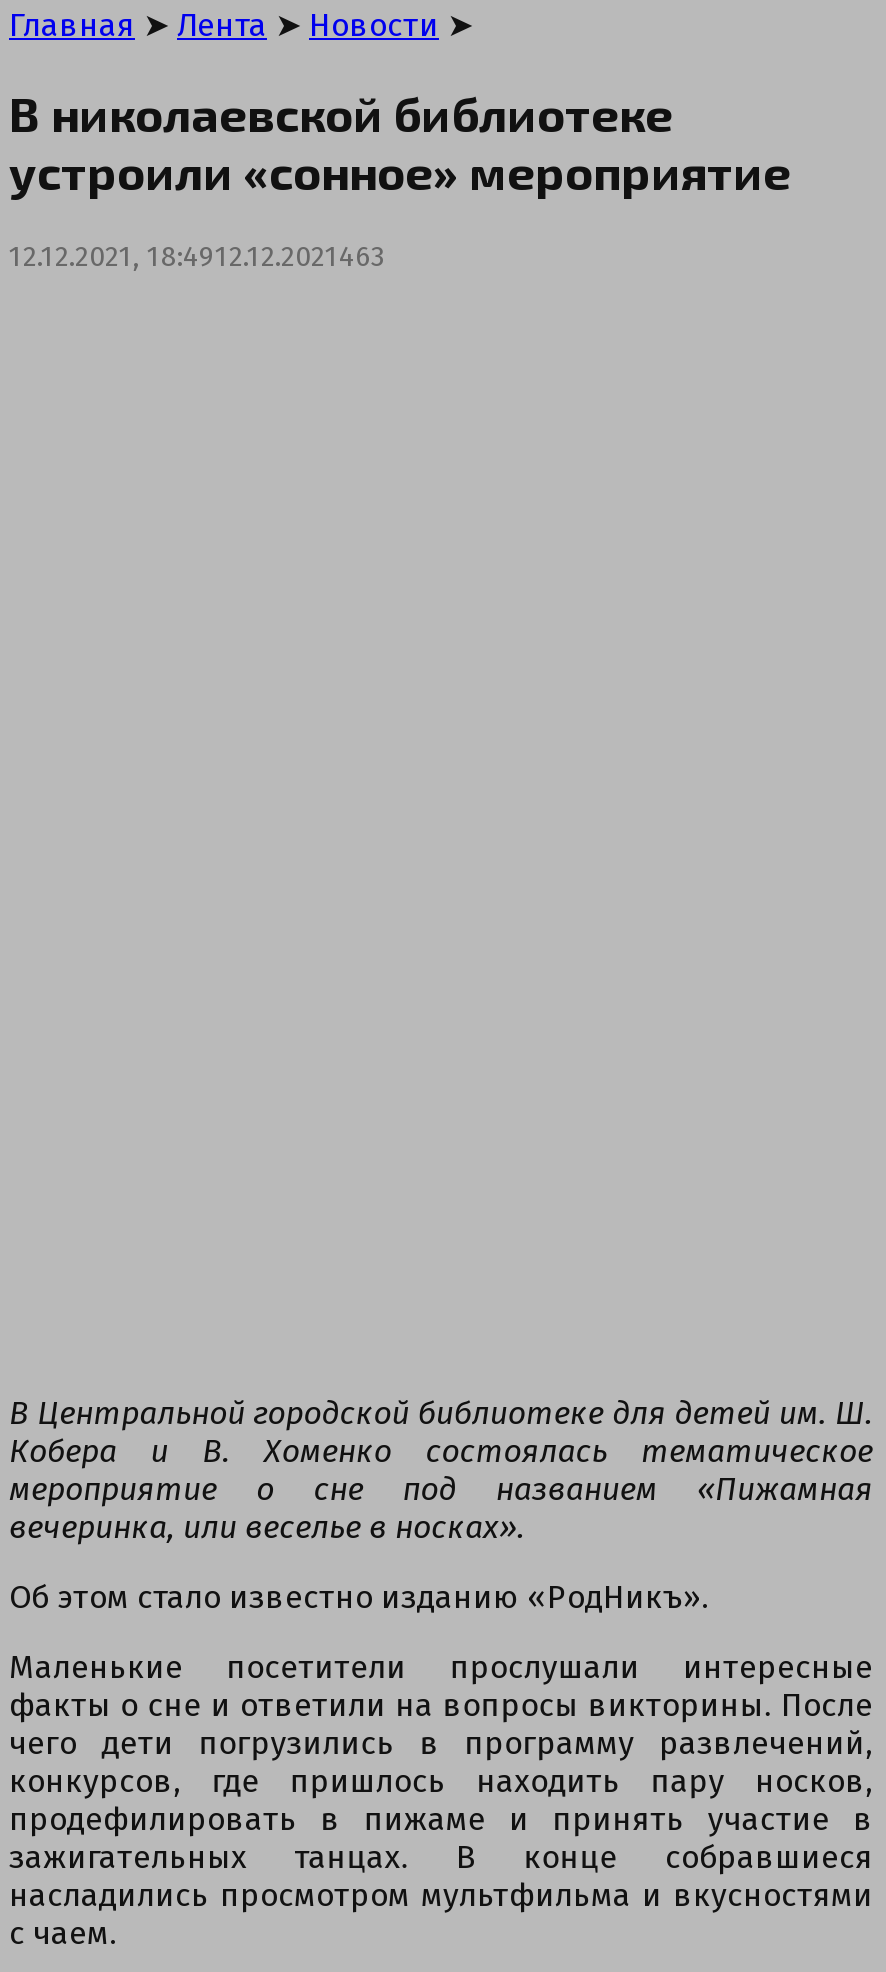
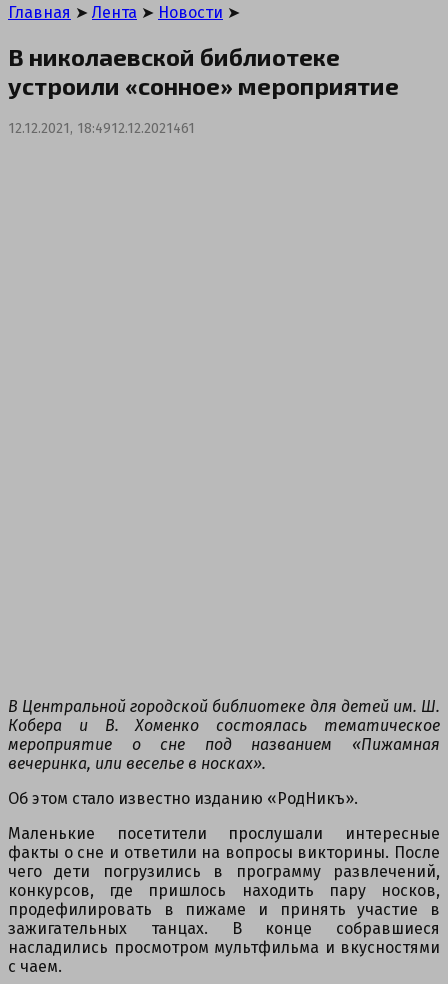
[9,240,385,274] 12.12.2021, 18:4912.12.2021 463 -> [8,120,195,137] 12.12.2021, 18:4912.12.2021 461

